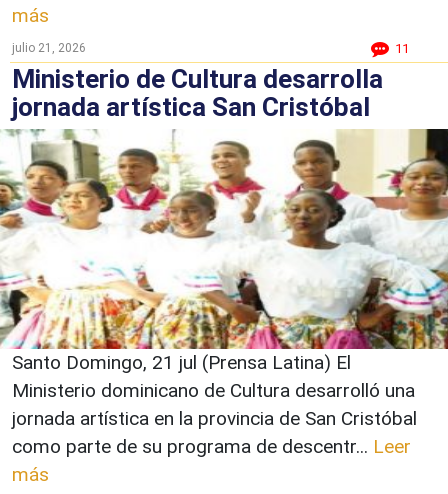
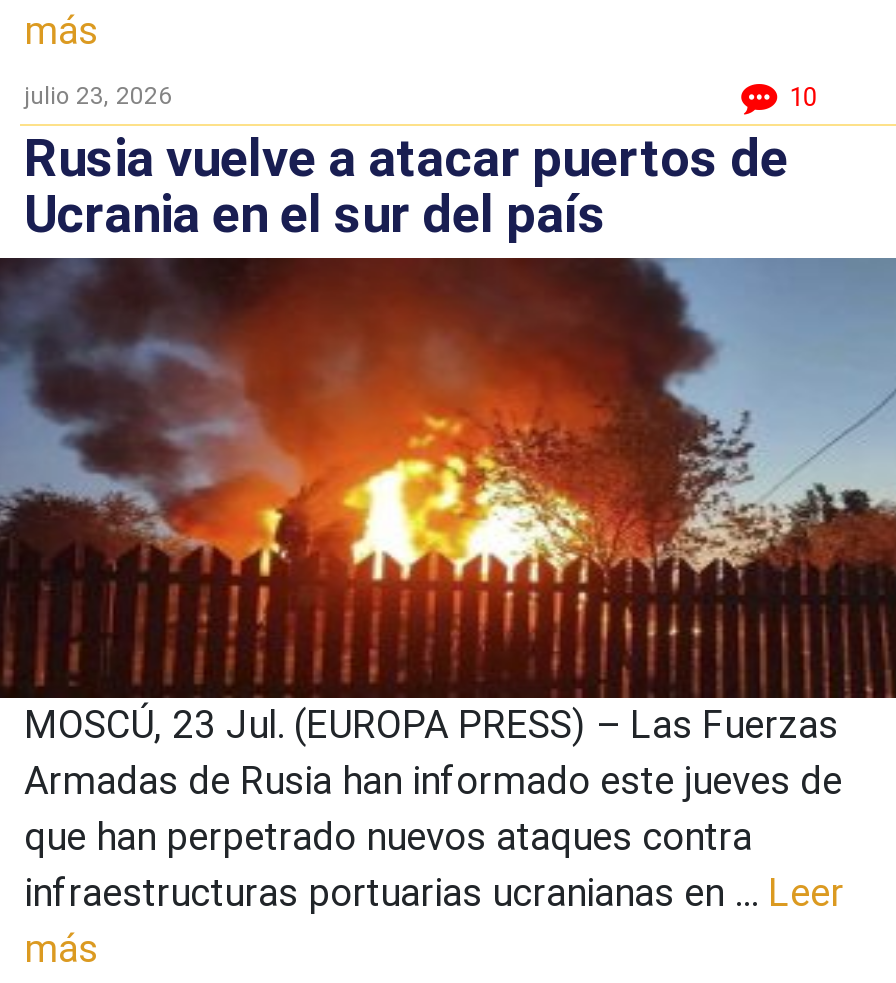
[12,41,409,122] julio 21, 2026 | 11 | Ministerio de Cultura desarrolla | jornada artística San Cristóbal -> [24,81,817,243] julio 23, 2026 | 10 | Rusia vuelve a atacar puertos de | Ucrania en el sur del país
[3,128,445,458] [image] | Santo Domingo, 21 jul (Prensa Latina) El | Ministerio dominicano de Cultura desarrolló una | jornada artística en la provincia de San Cristóbal | como parte de su programa de descentr... Leer -> [6,256,890,915] [image] | MOSCÚ, 23 Jul. (EUROPA PRESS) – Las Fuerzas | Armadas de Rusia han informado este jueves de | que han perpetrado nuevos ataques contra | infraestructuras portuarias ucranianas en ... Leer

